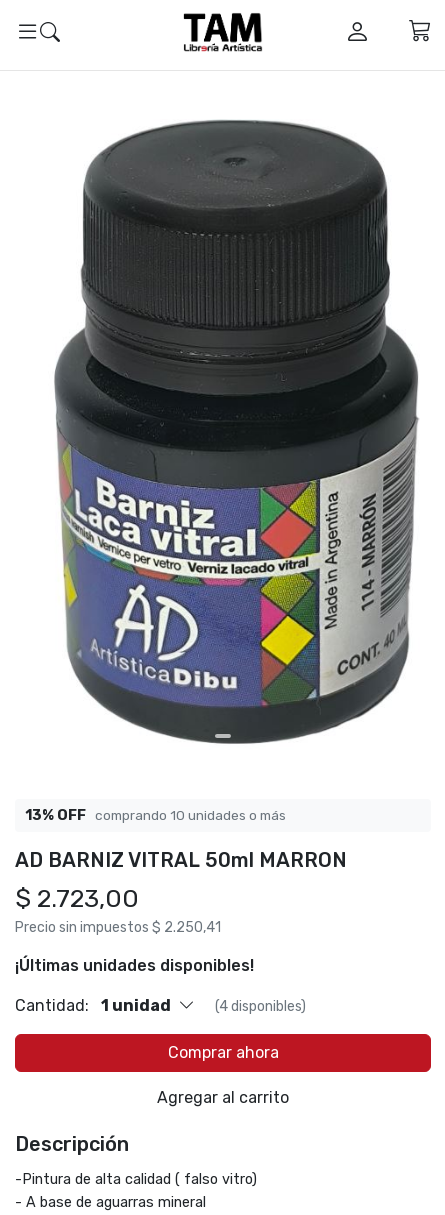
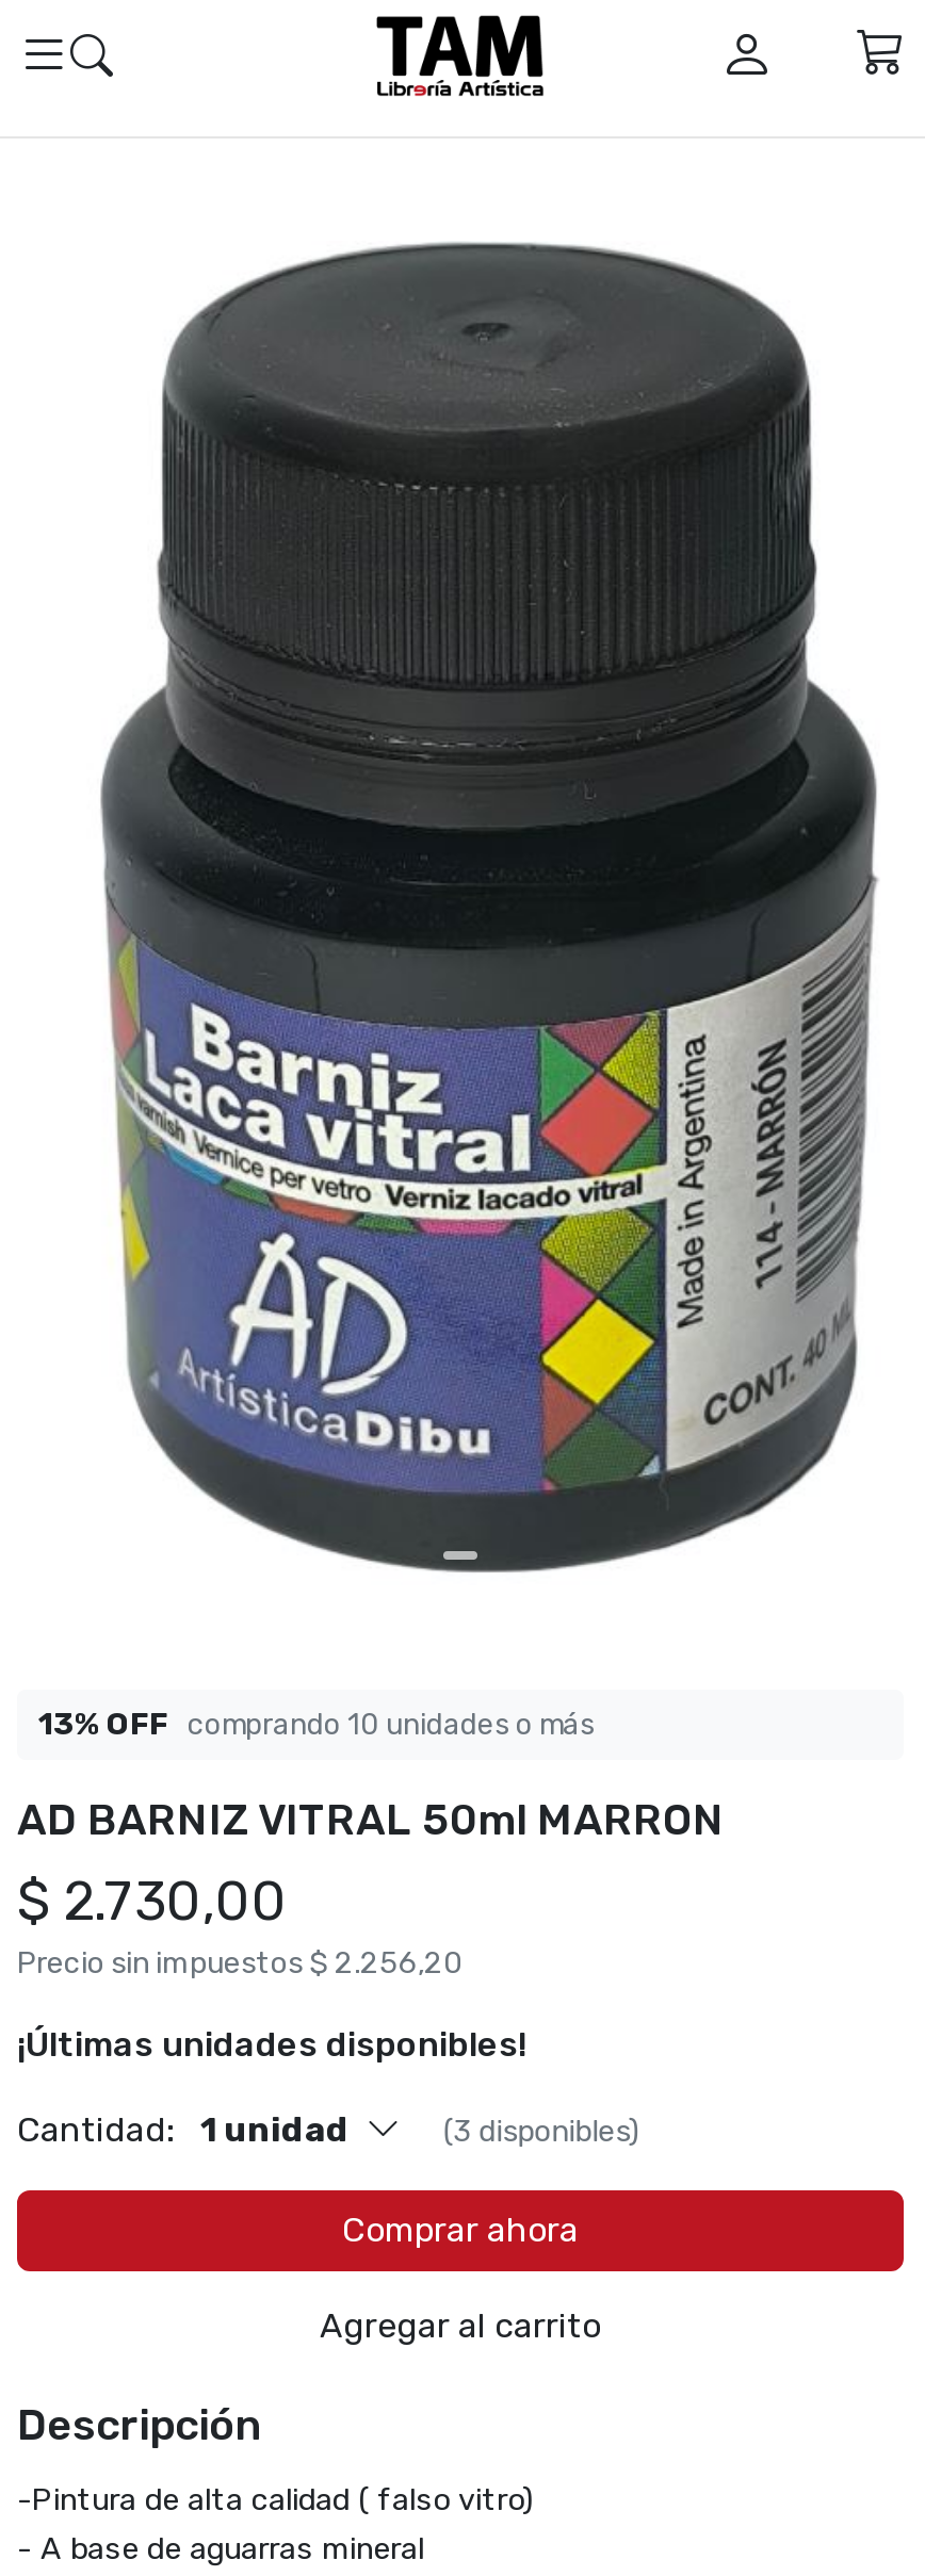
[15,883,139,913] $ 2.723,00 -> [17,1868,288,1932] $ 2.730,00
[15,919,221,936] Precio sin impuestos $ 2.250,41 -> [17,1944,462,1981] Precio sin impuestos $ 2.256,20
[215,998,306,1015] (4 disponibles) -> [443,2113,639,2149] (3 disponibles)

